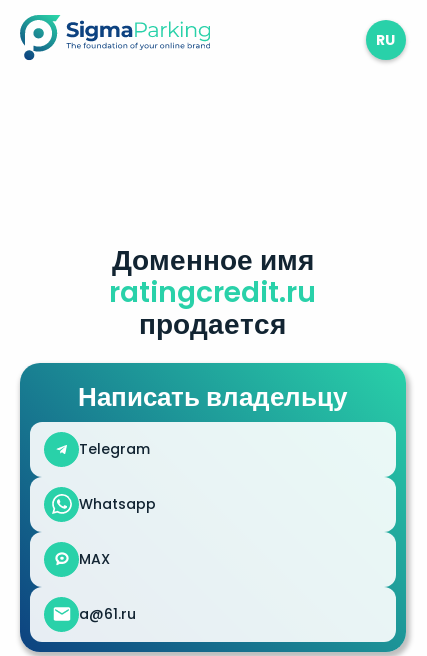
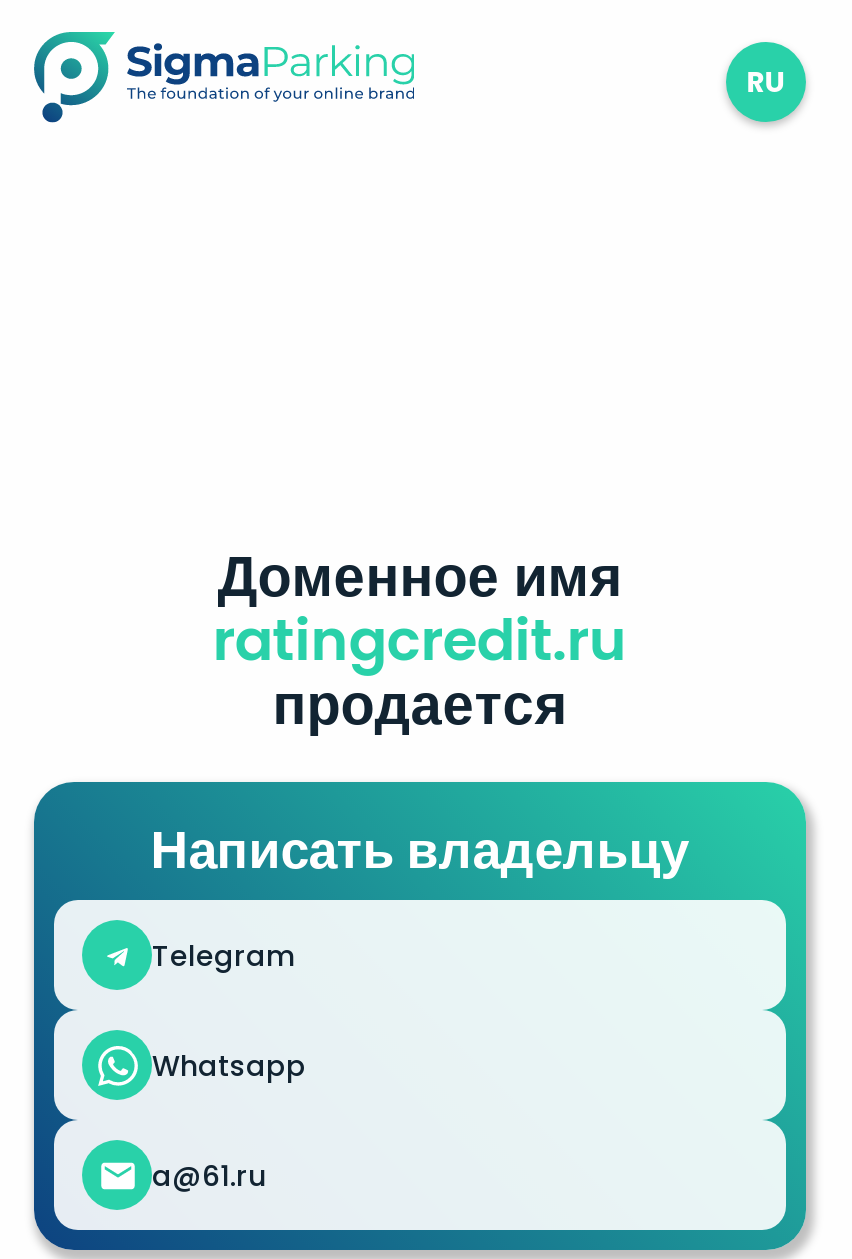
moved [78,240,347,514] -> [151,536,689,1085]: Доменное имя | ratingcredit.ru | продается | Написать владельцу | Telegram | Whatsapp
[79,549,110,569] MAX -> none

